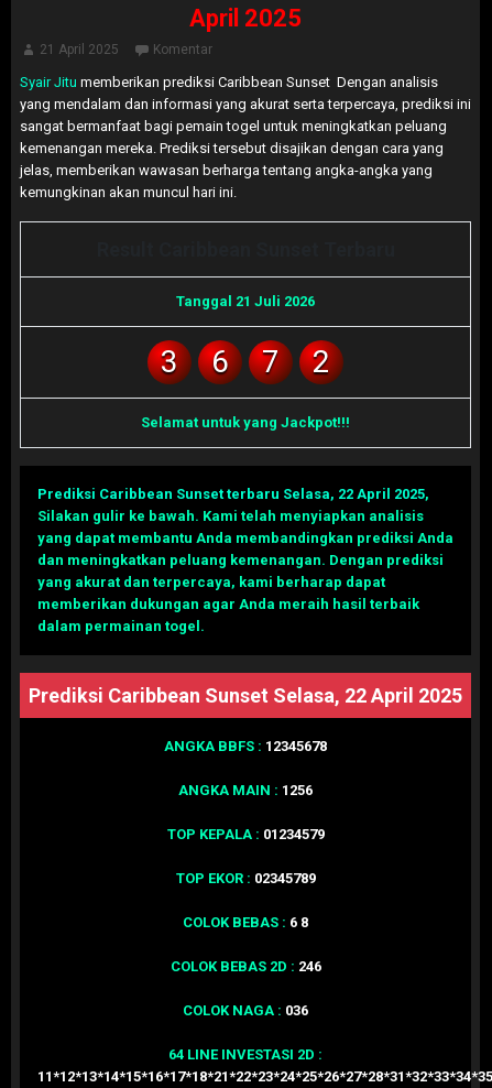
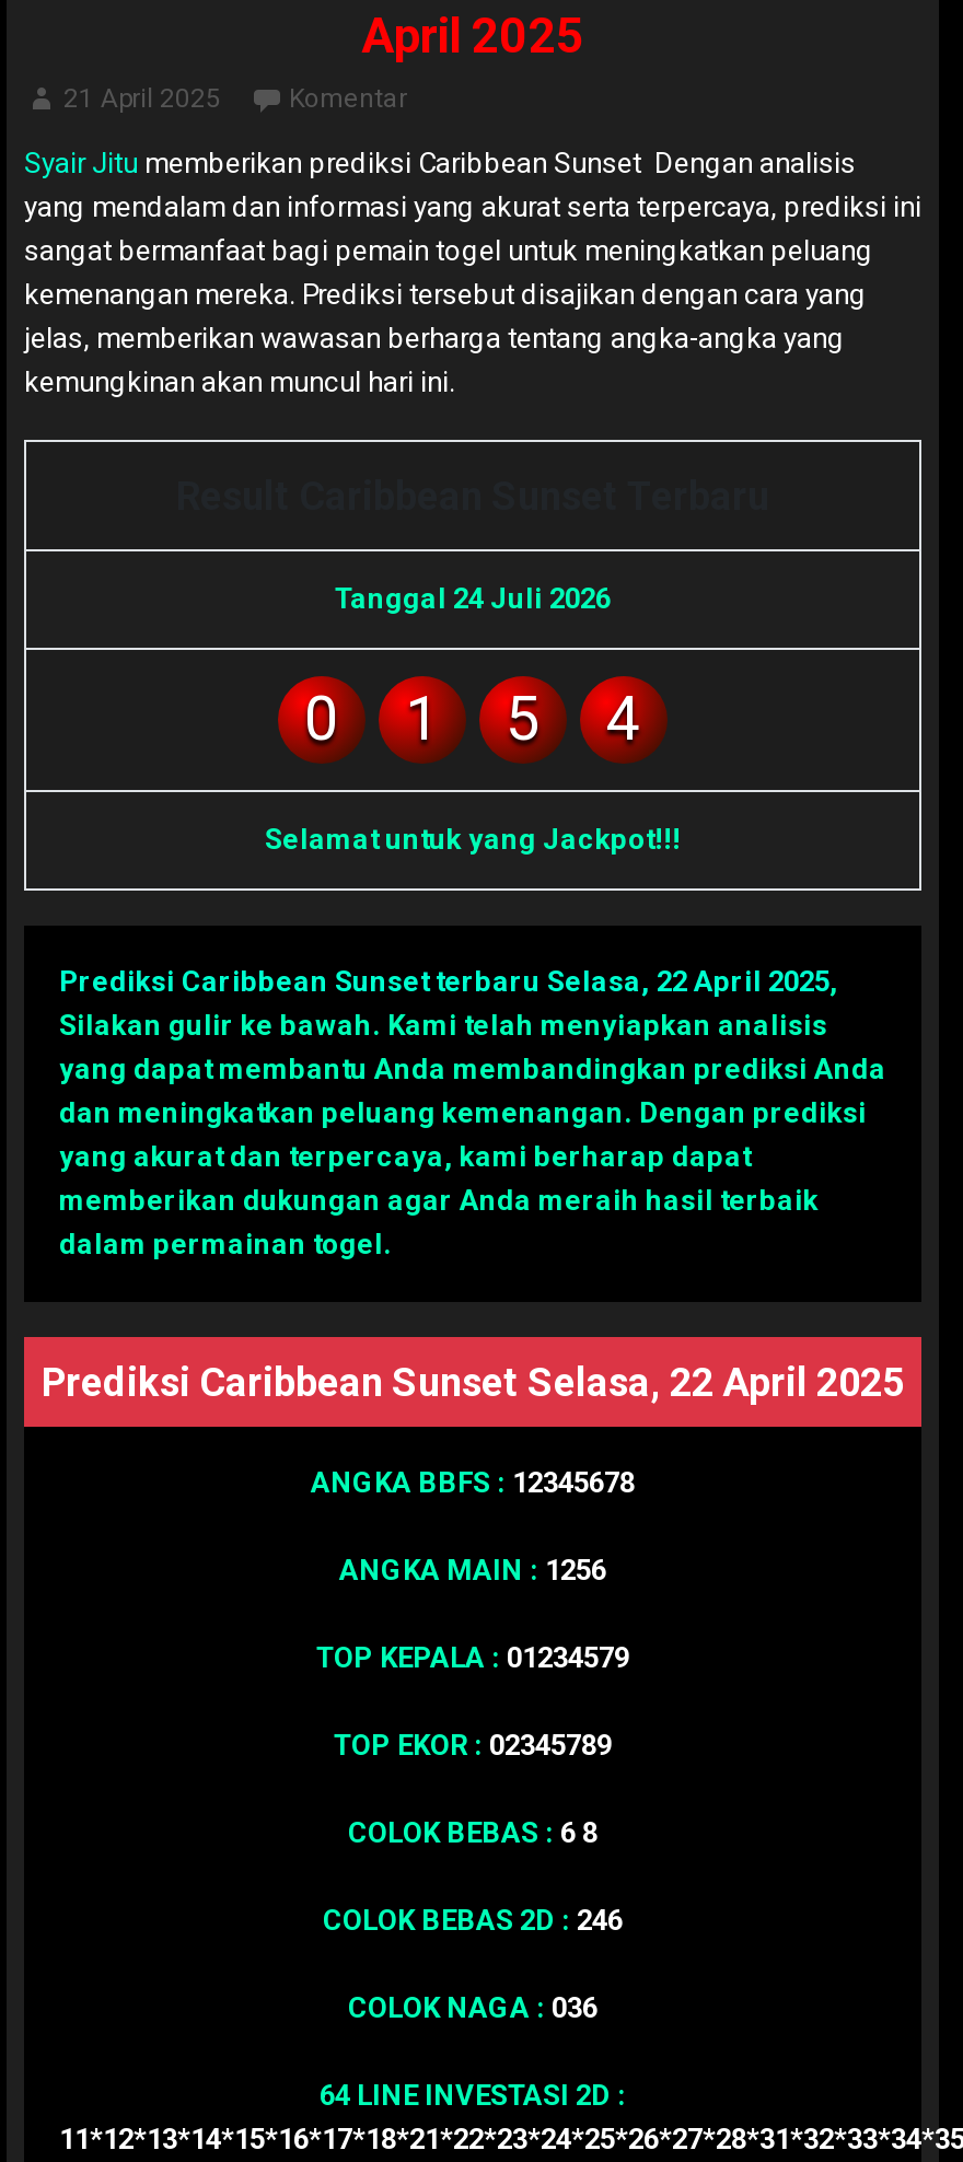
[176,293,315,309] Tanggal 21 Juli 2026 -> [335,582,611,615] Tanggal 24 Juli 2026
[161,344,178,380] 3 -> [304,683,339,755] 0
[211,344,229,380] 6 -> [405,683,440,755] 1
[262,344,280,380] 7 -> [506,683,541,755] 5
[313,344,330,380] 2 -> [606,683,641,755] 4

